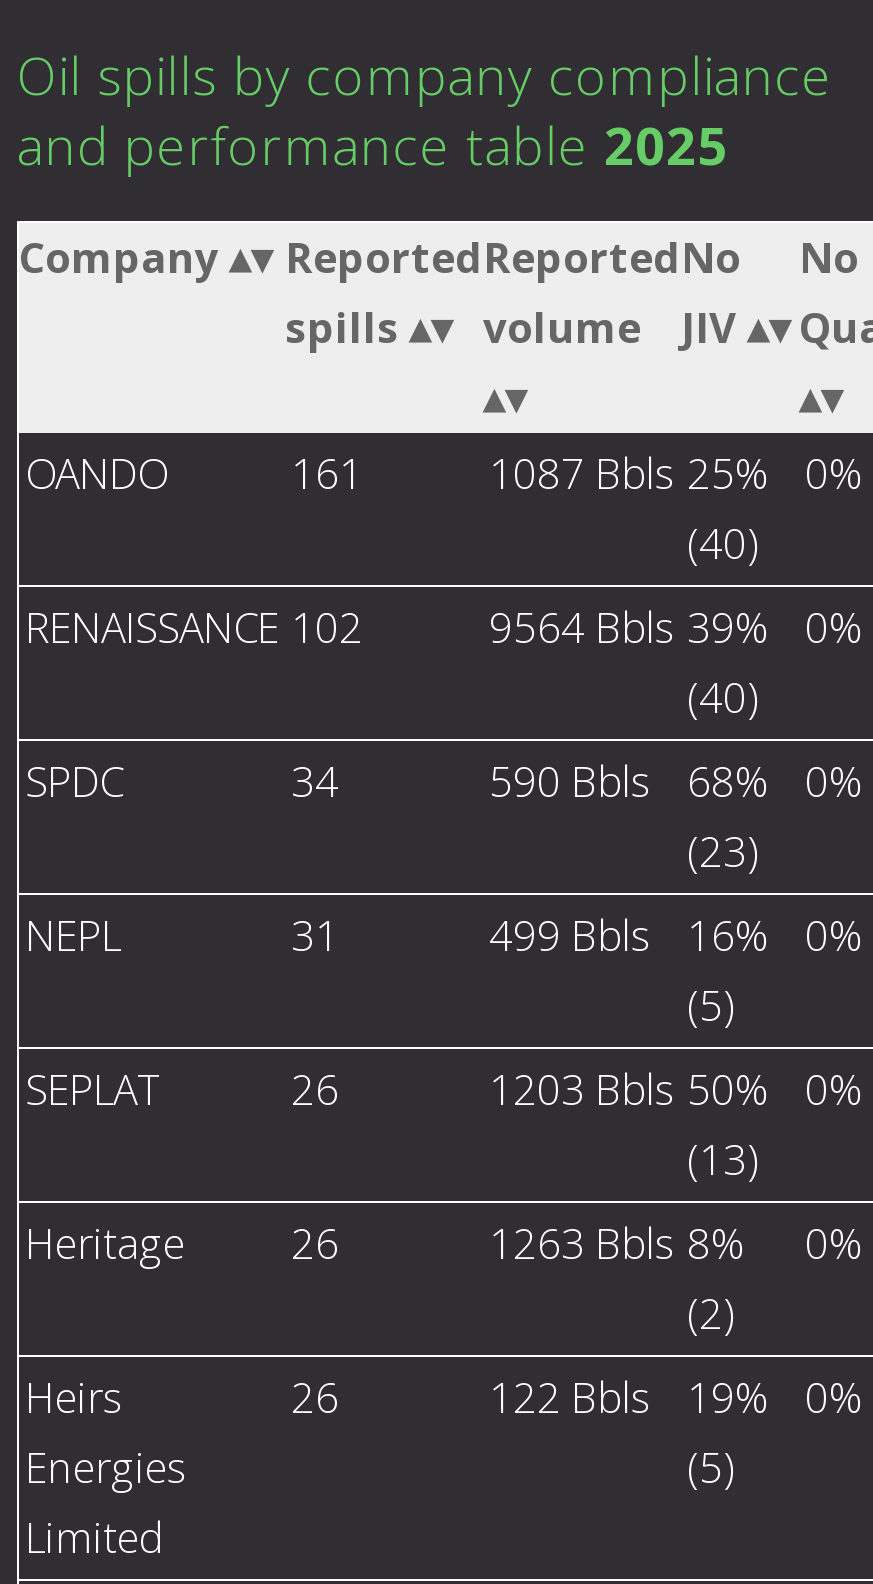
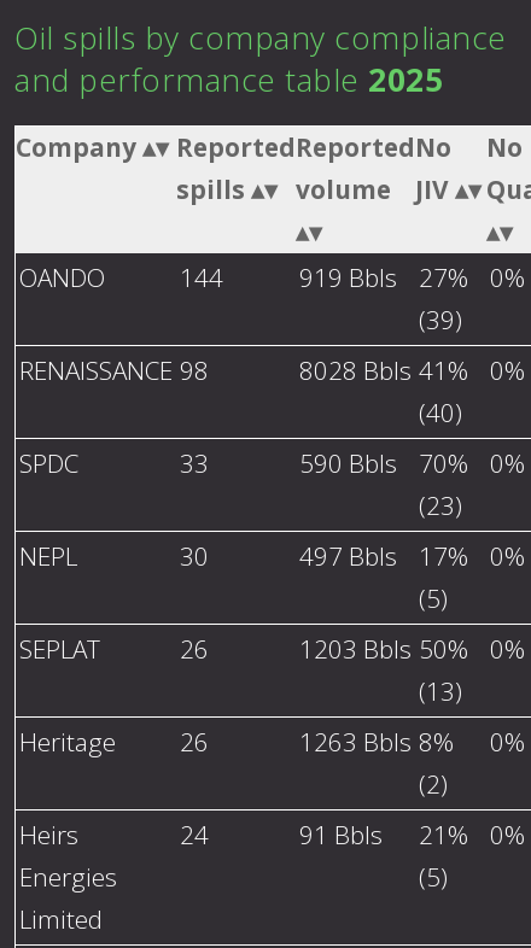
[291,445,769,571] 161 | 1087 Bbls 25% | (40) -> [180,261,468,337] 144 | 919 Bbls | 27% | (39)
[25,599,363,655] RENAISSANCE 102 -> [19,353,209,387] RENAISSANCE 98
[489,599,769,655] 9564 Bbls 39% -> [299,353,468,387] 8028 Bbls 41%
[291,753,339,809] 34 -> [180,446,209,480] 33
[687,753,769,809] 68% -> [419,446,468,480] 70%
[291,907,339,963] 31 -> [180,539,209,573] 30
[489,907,651,963] 499 Bbls -> [299,539,397,573] 497 Bbls
[687,907,769,963] 16% -> [419,539,468,573] 17%
[291,1369,339,1425] 26 -> [180,818,209,852] 24
[489,1369,651,1425] 122 Bbls -> [299,818,383,852] 91 Bbls
[687,1369,769,1425] 19% -> [419,818,468,852] 21%

